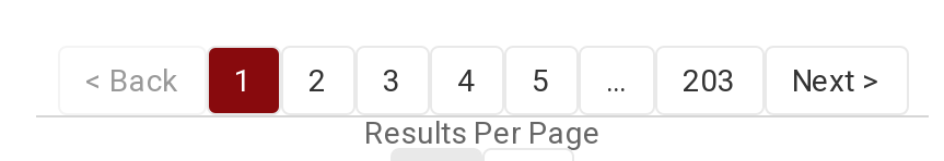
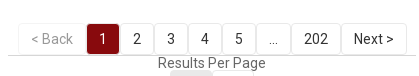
[683,63,735,98] 203 -> [303,31,327,47] 202

